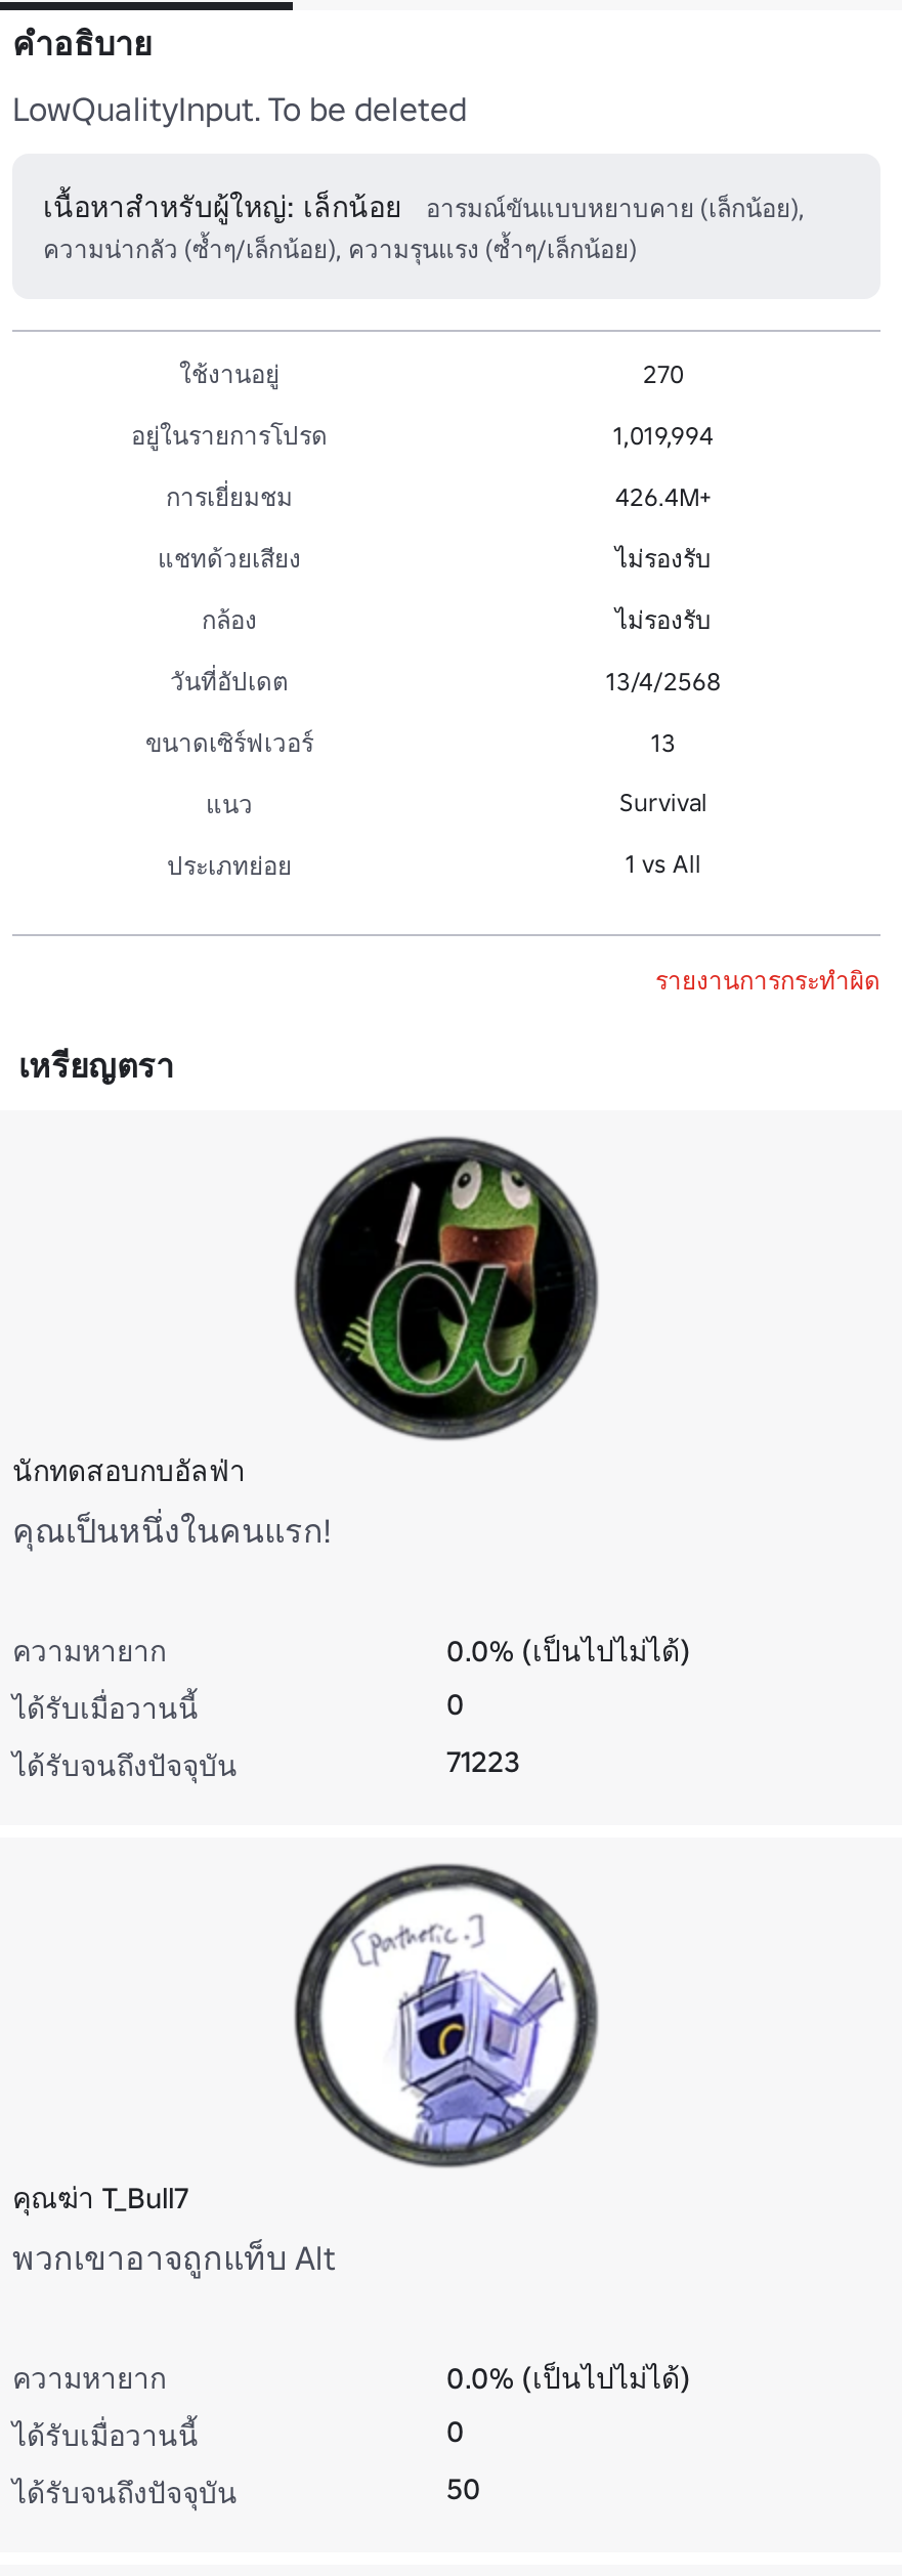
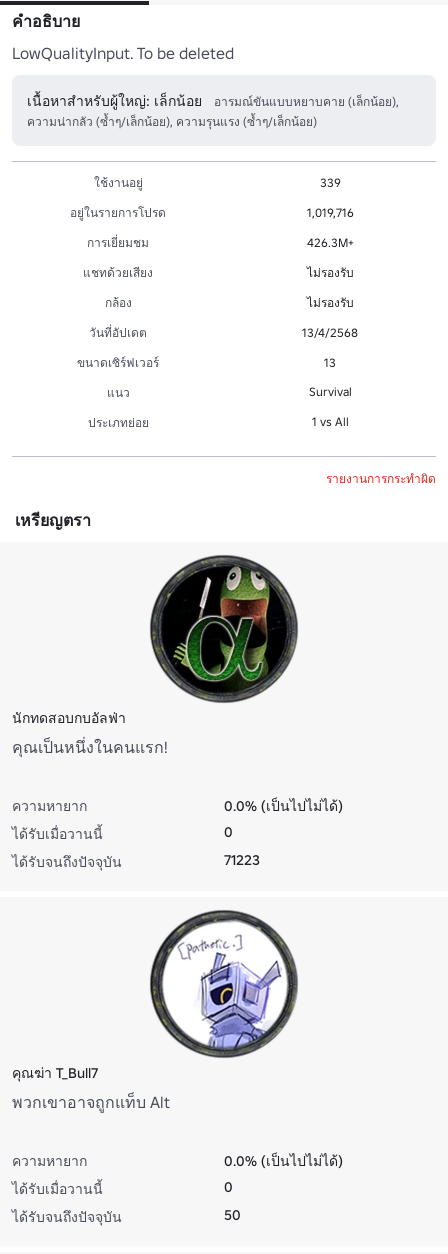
[643,357,684,388] 270 -> [319,174,340,189] 339
[613,419,714,450] 1,019,994 -> [306,204,353,219] 1,019,716
[615,480,712,511] 426.4M+ -> [306,234,353,249] 426.3M+

